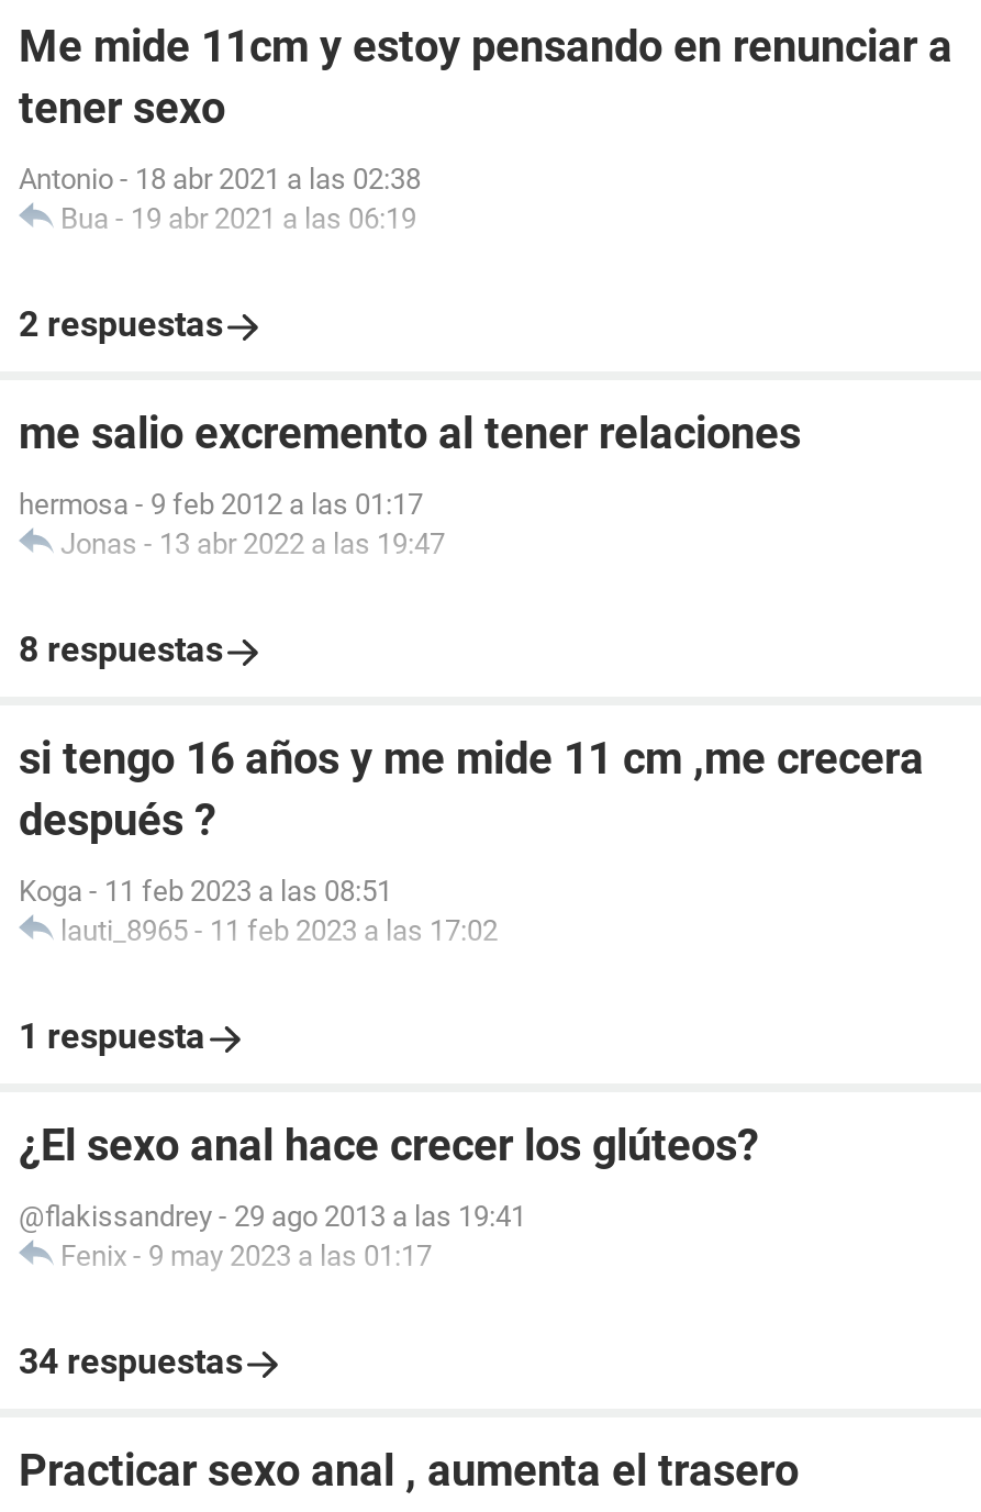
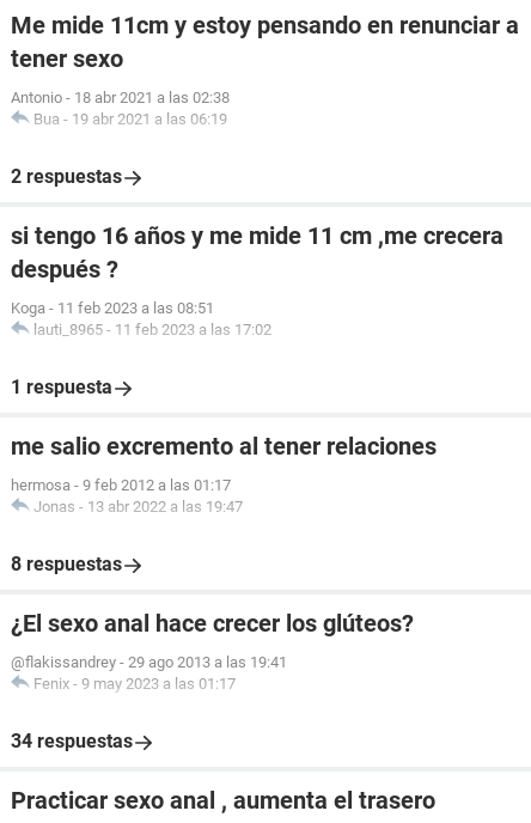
moved [19,407,801,670] -> [11,432,437,575]: me salio excremento al tener relaciones | hermosa - 9 feb 2012 a las 01:17 | Jonas - 13 abr 2022 a las 19:47 | 8 respuestas
moved [19,732,924,1057] -> [11,221,503,398]: si tengo 16 años y me mide 11 cm ,me crecera | después ? | Koga - 11 feb 2023 a las 08:51 | lauti_8965 - 11 feb 2023 a las 17:02 | 1 respuesta

